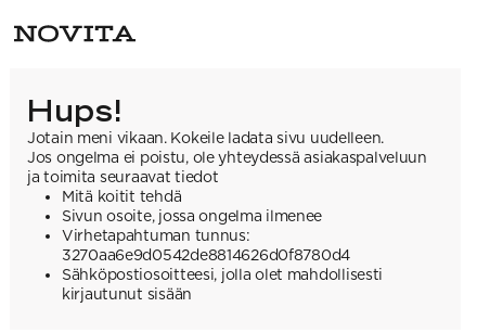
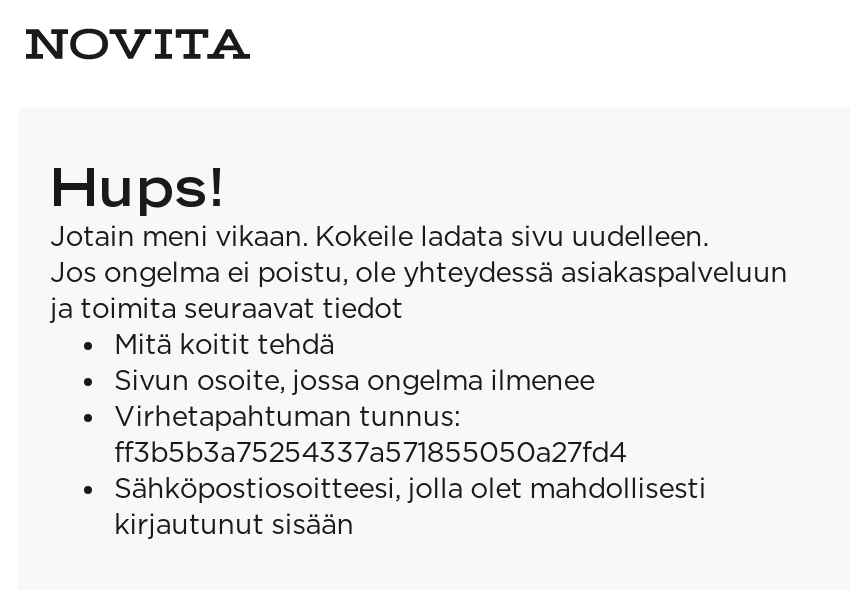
[62,246,350,264] 3270aa6e9d0542de8814626d0f8780d4 -> [114,436,626,468] ff3b5b3a75254337a571855050a27fd4

